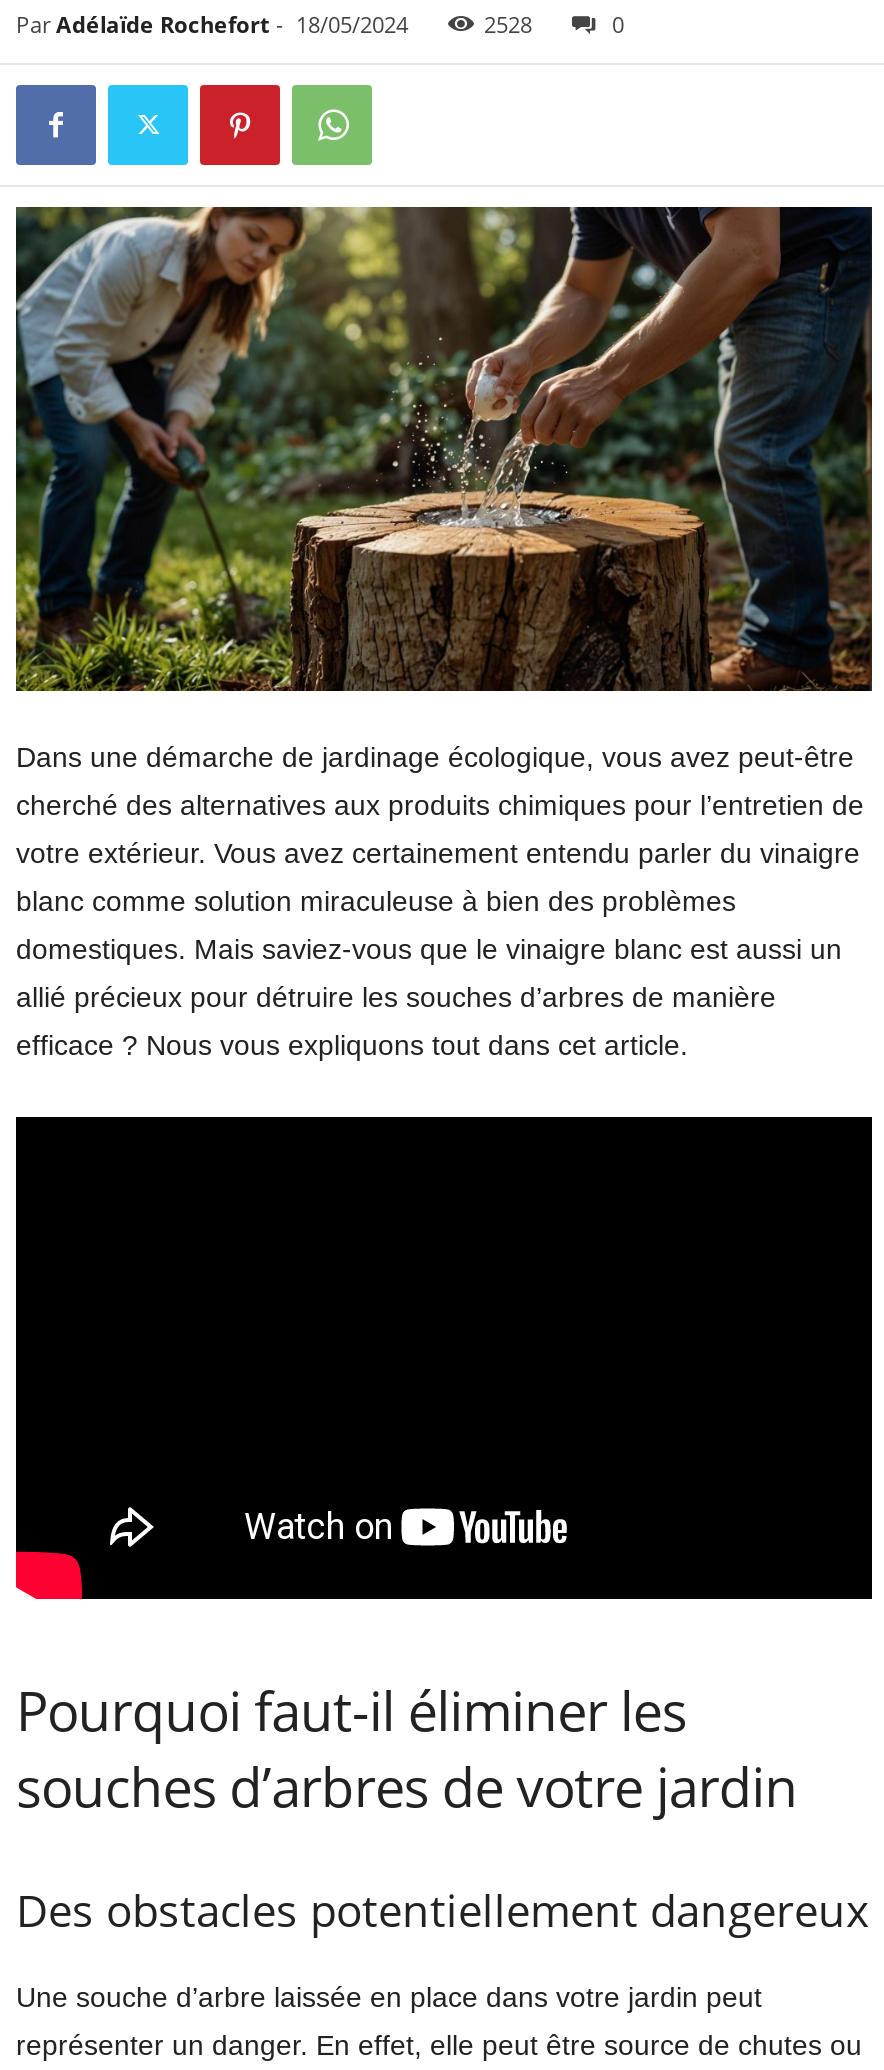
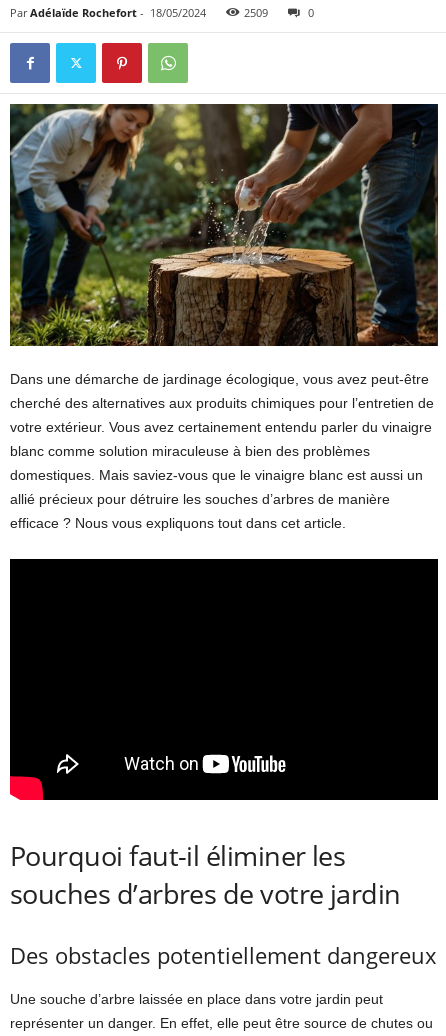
[484,9,532,39] 2528 -> [244,5,268,20] 2509

